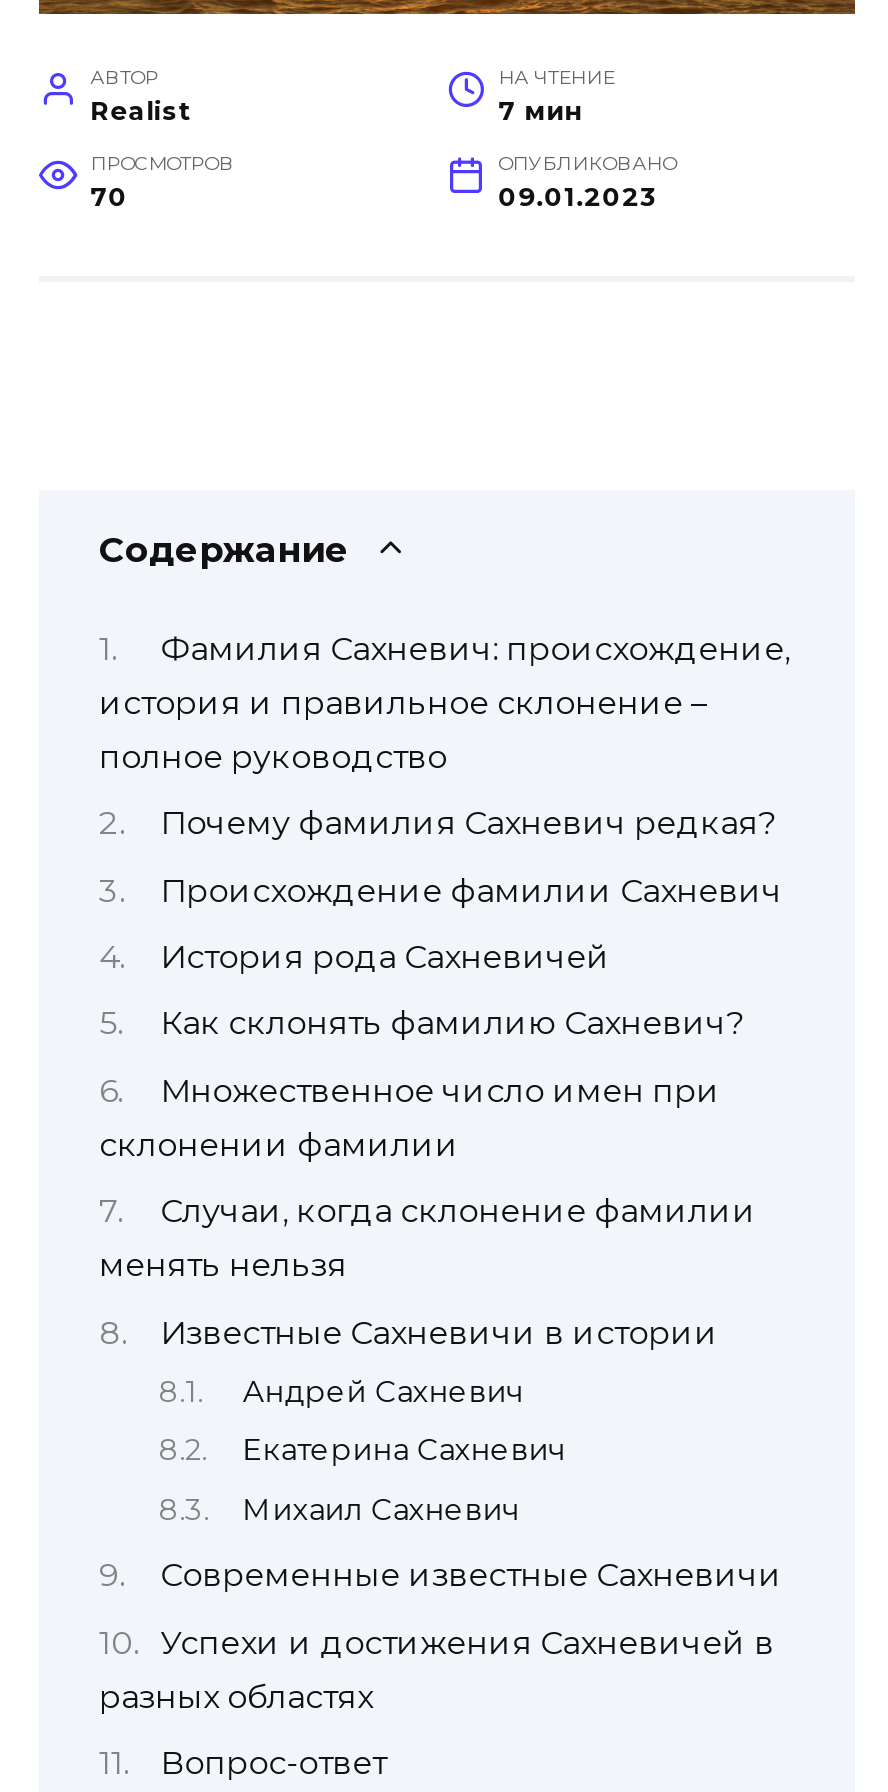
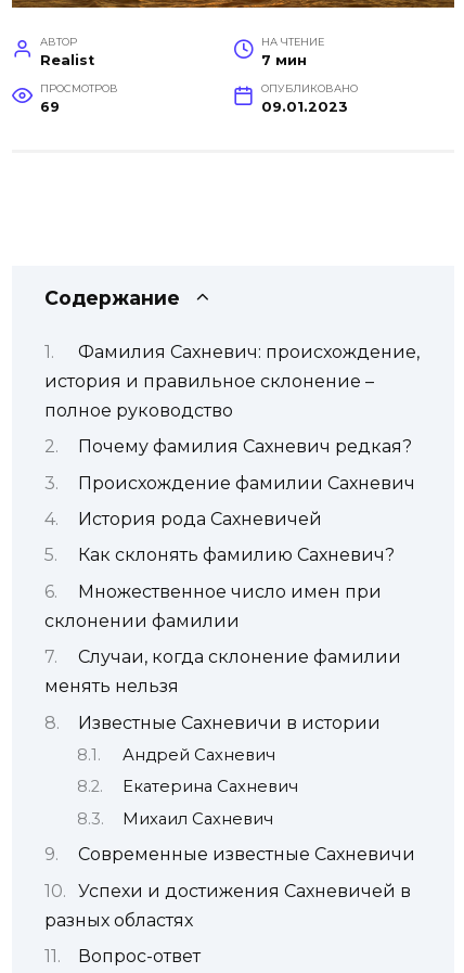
[90,183,128,213] 70 -> [40,99,59,115] 69

